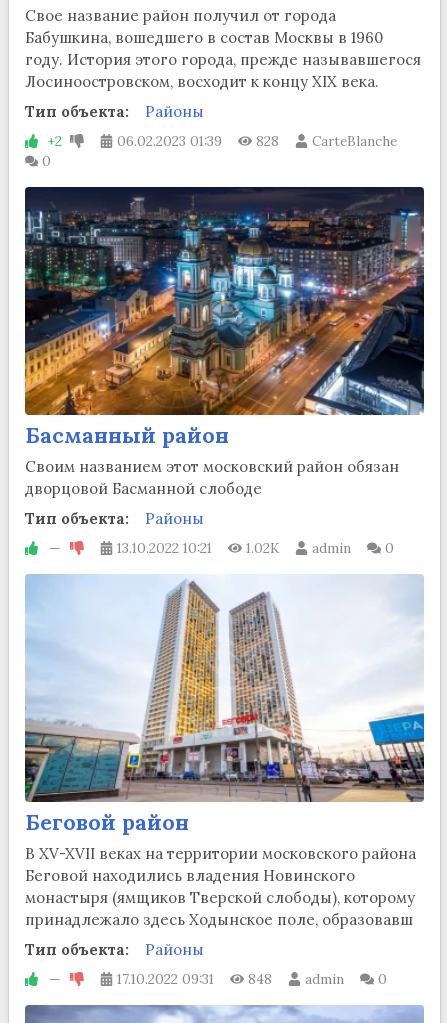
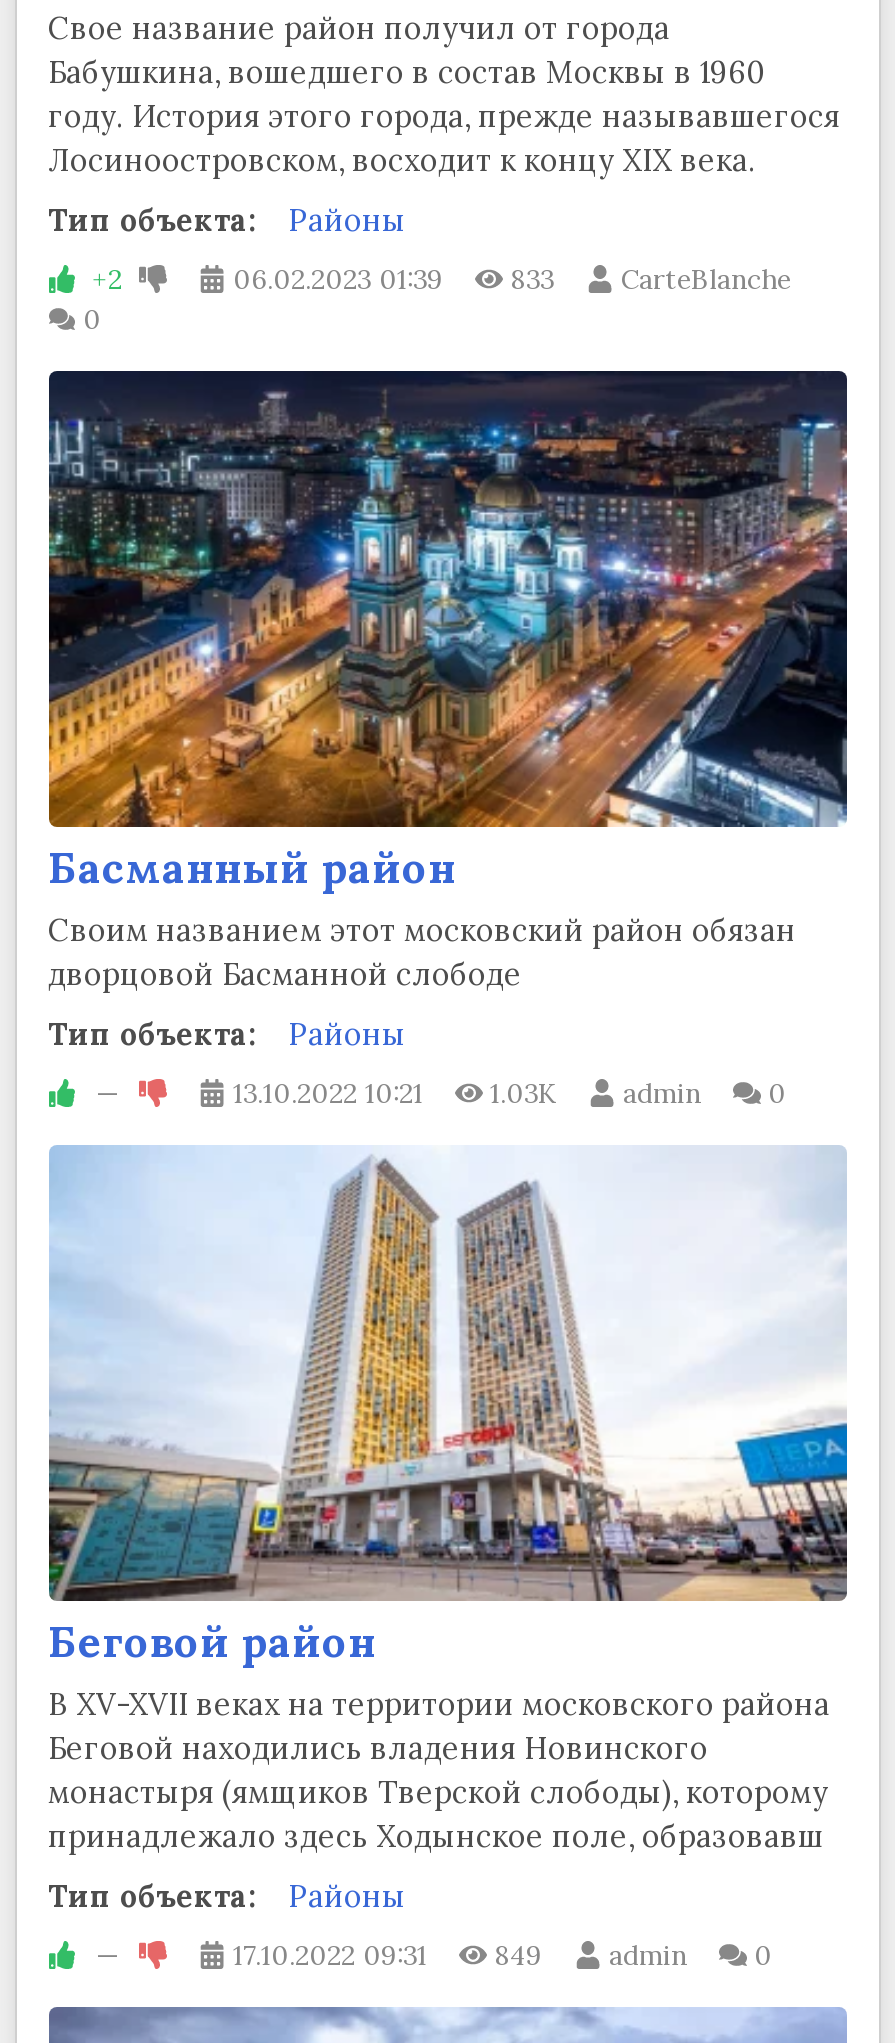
[117,132,397,150] 06.02.2023 01:39 828 CarteBlanche -> [233,261,791,297] 06.02.2023 01:39 833 CarteBlanche
[117,539,393,557] 13.10.2022 10:21 1.02K admin 0 -> [233,1075,786,1111] 13.10.2022 10:21 1.03K admin 0
[117,970,386,988] 17.10.2022 09:31 848 admin 0 -> [233,1937,772,1973] 17.10.2022 09:31 849 admin 0

